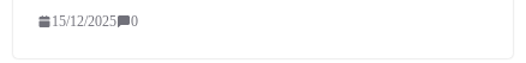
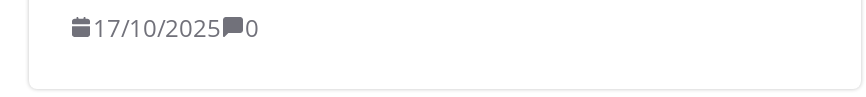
[52,13,138,29] 15/12/2025 0 -> [93,11,259,45] 17/10/2025 0

